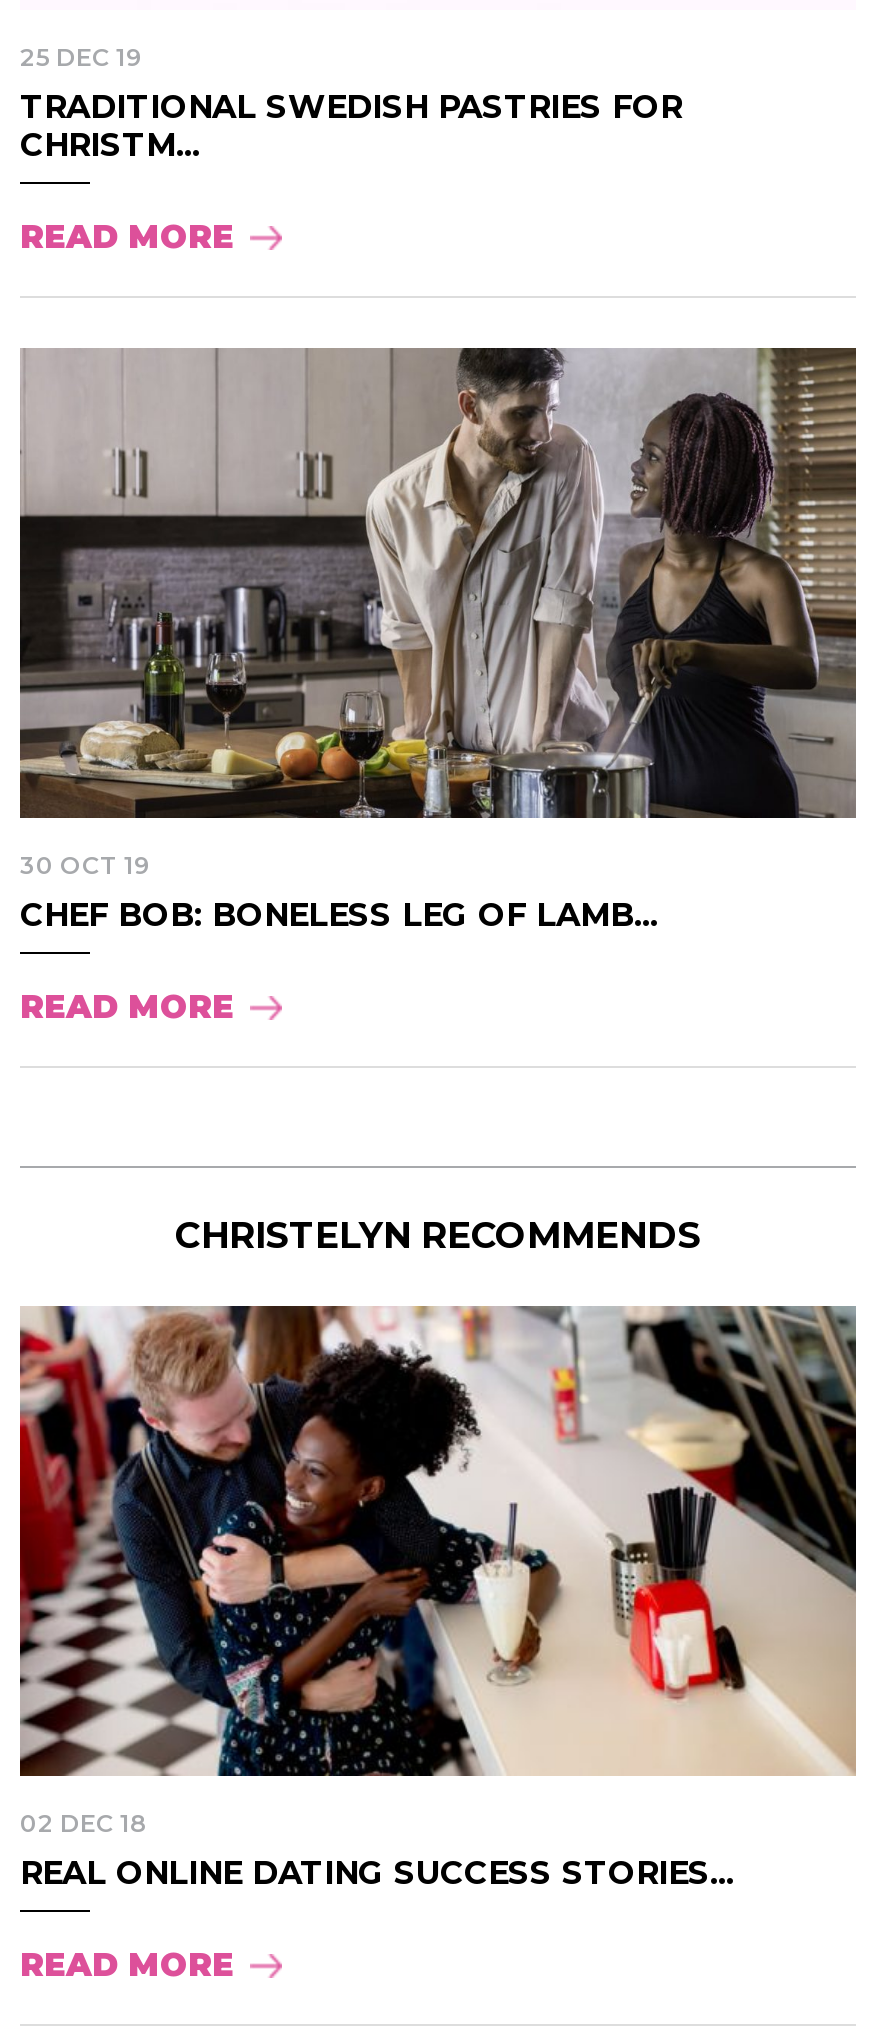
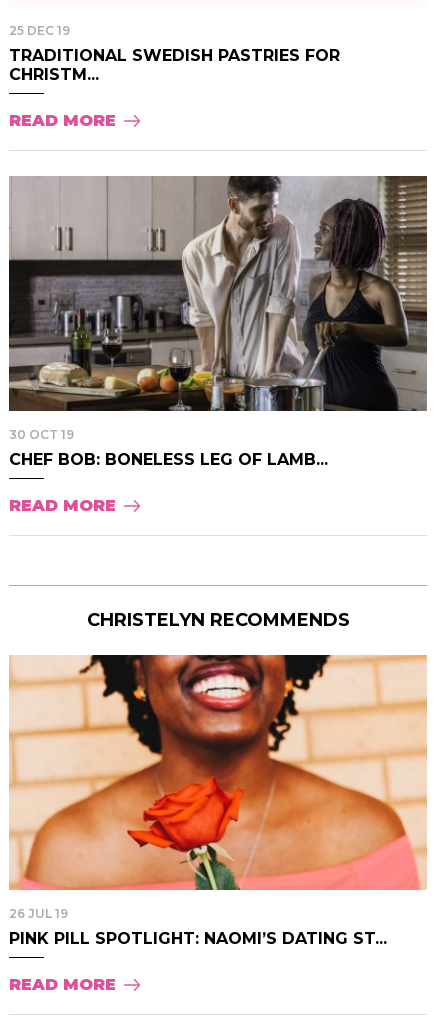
[18,1304,858,1891] [image] | 02 DEC 18 | REAL ONLINE DATING SUCCESS STORIES... -> [9,654,428,948] [image] | 26 JUL 19 | PINK PILL SPOTLIGHT: NAOMI’S DATING ST...

